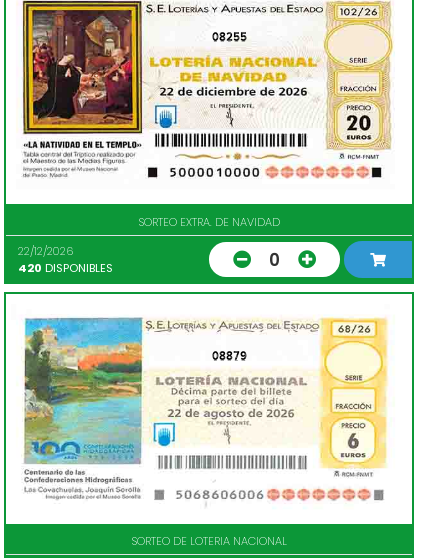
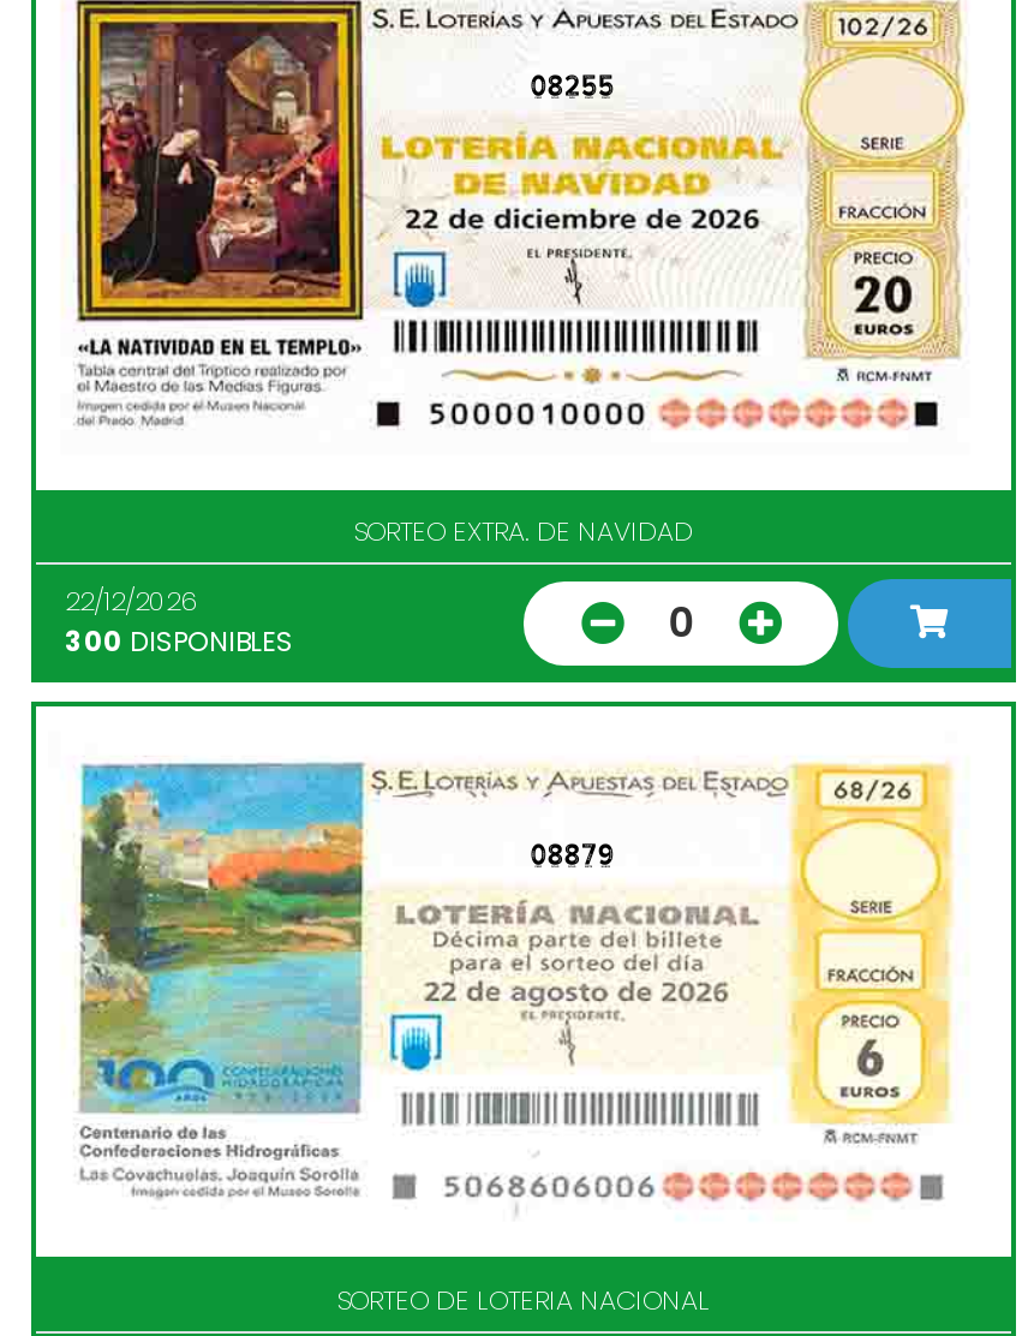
[18,260,113,276] 420 DISPONIBLES -> [65,624,293,662] 300 DISPONIBLES

